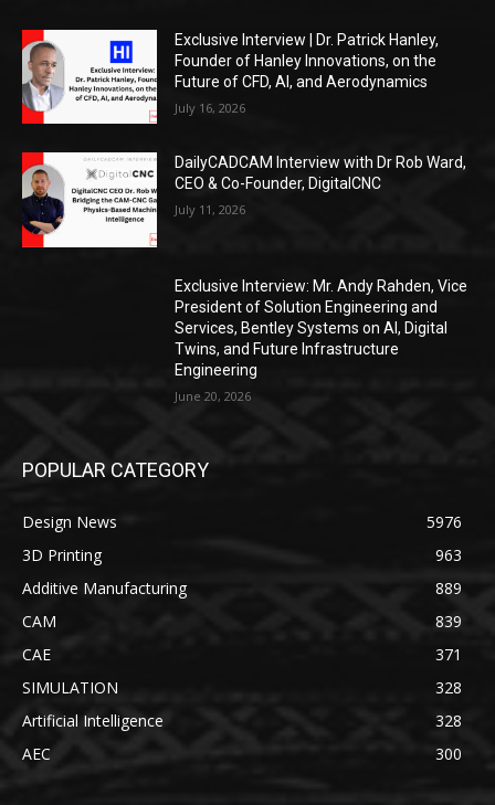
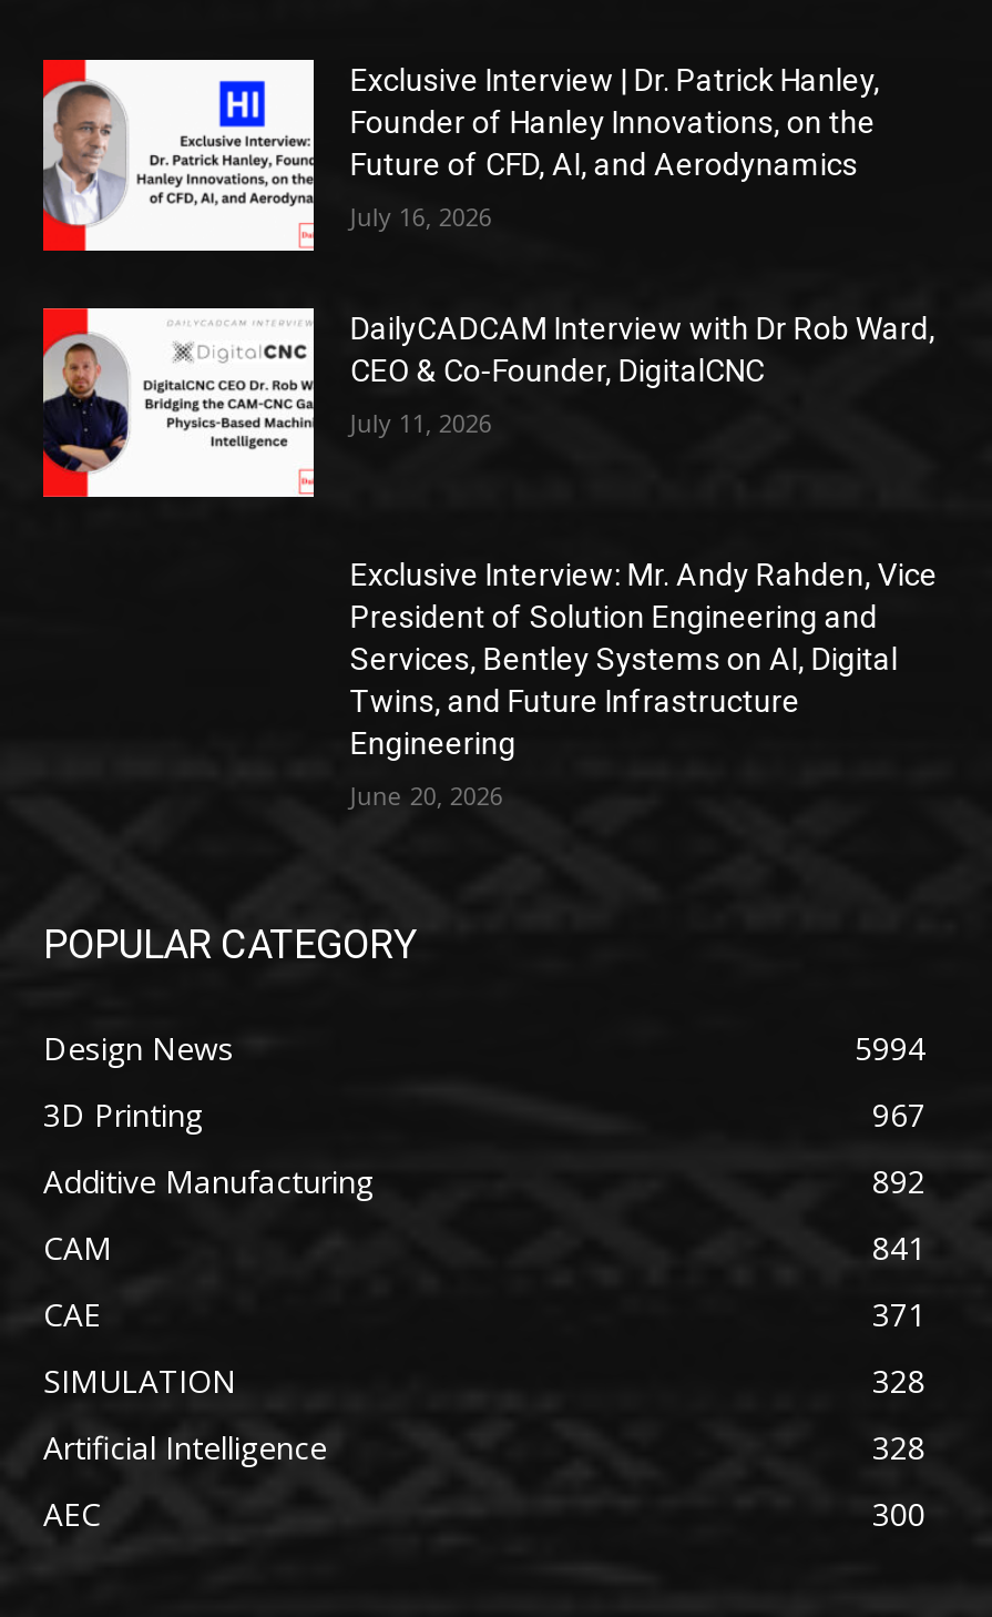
[426,511,462,532] 5976 -> [855,1027,925,1069] 5994
[435,544,462,565] 963 -> [872,1094,925,1136] 967
[435,578,462,599] 889 -> [872,1160,925,1202] 892
[435,611,462,632] 839 -> [872,1227,925,1269] 841

